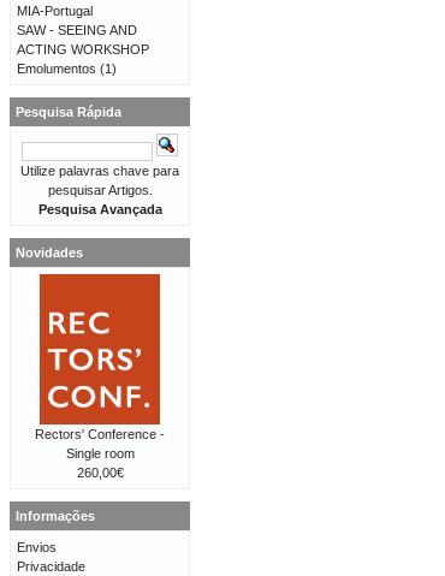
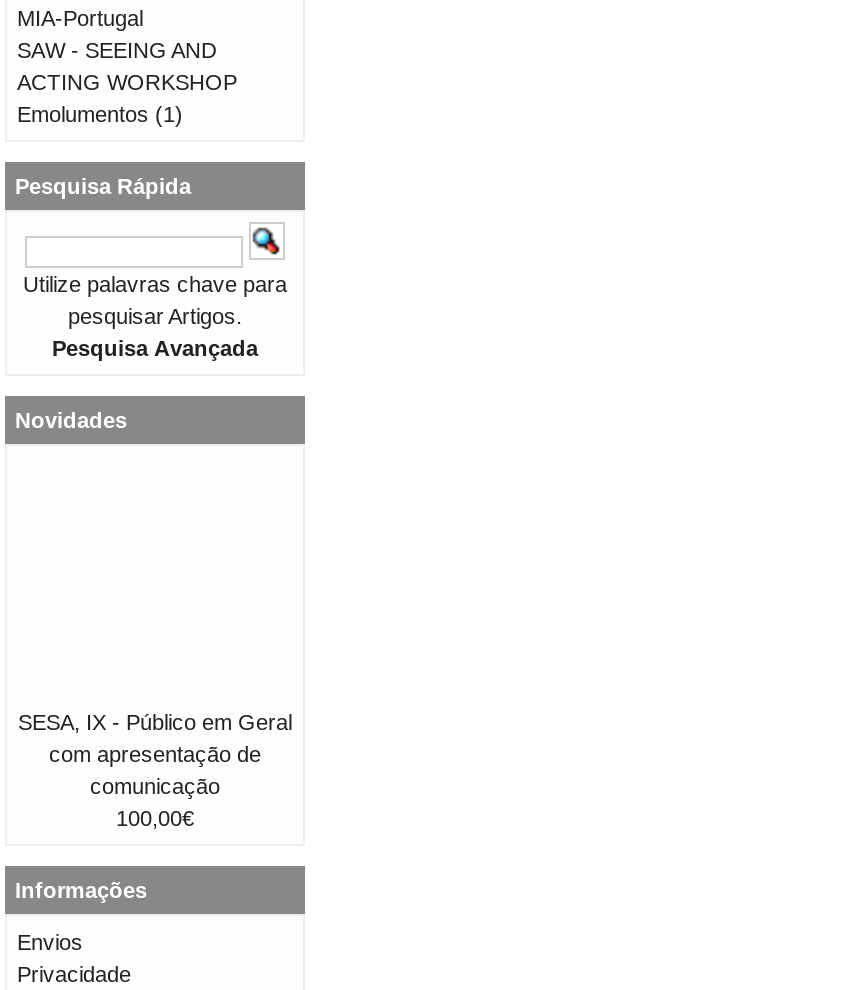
[38,273,161,399] [image] -> none
[35,427,165,480] Rectors' Conference - | Single room | 260,00€ -> [18,710,292,830] SESA, IX - Público em Geral | com apresentação de | comunicação | 100,00€

